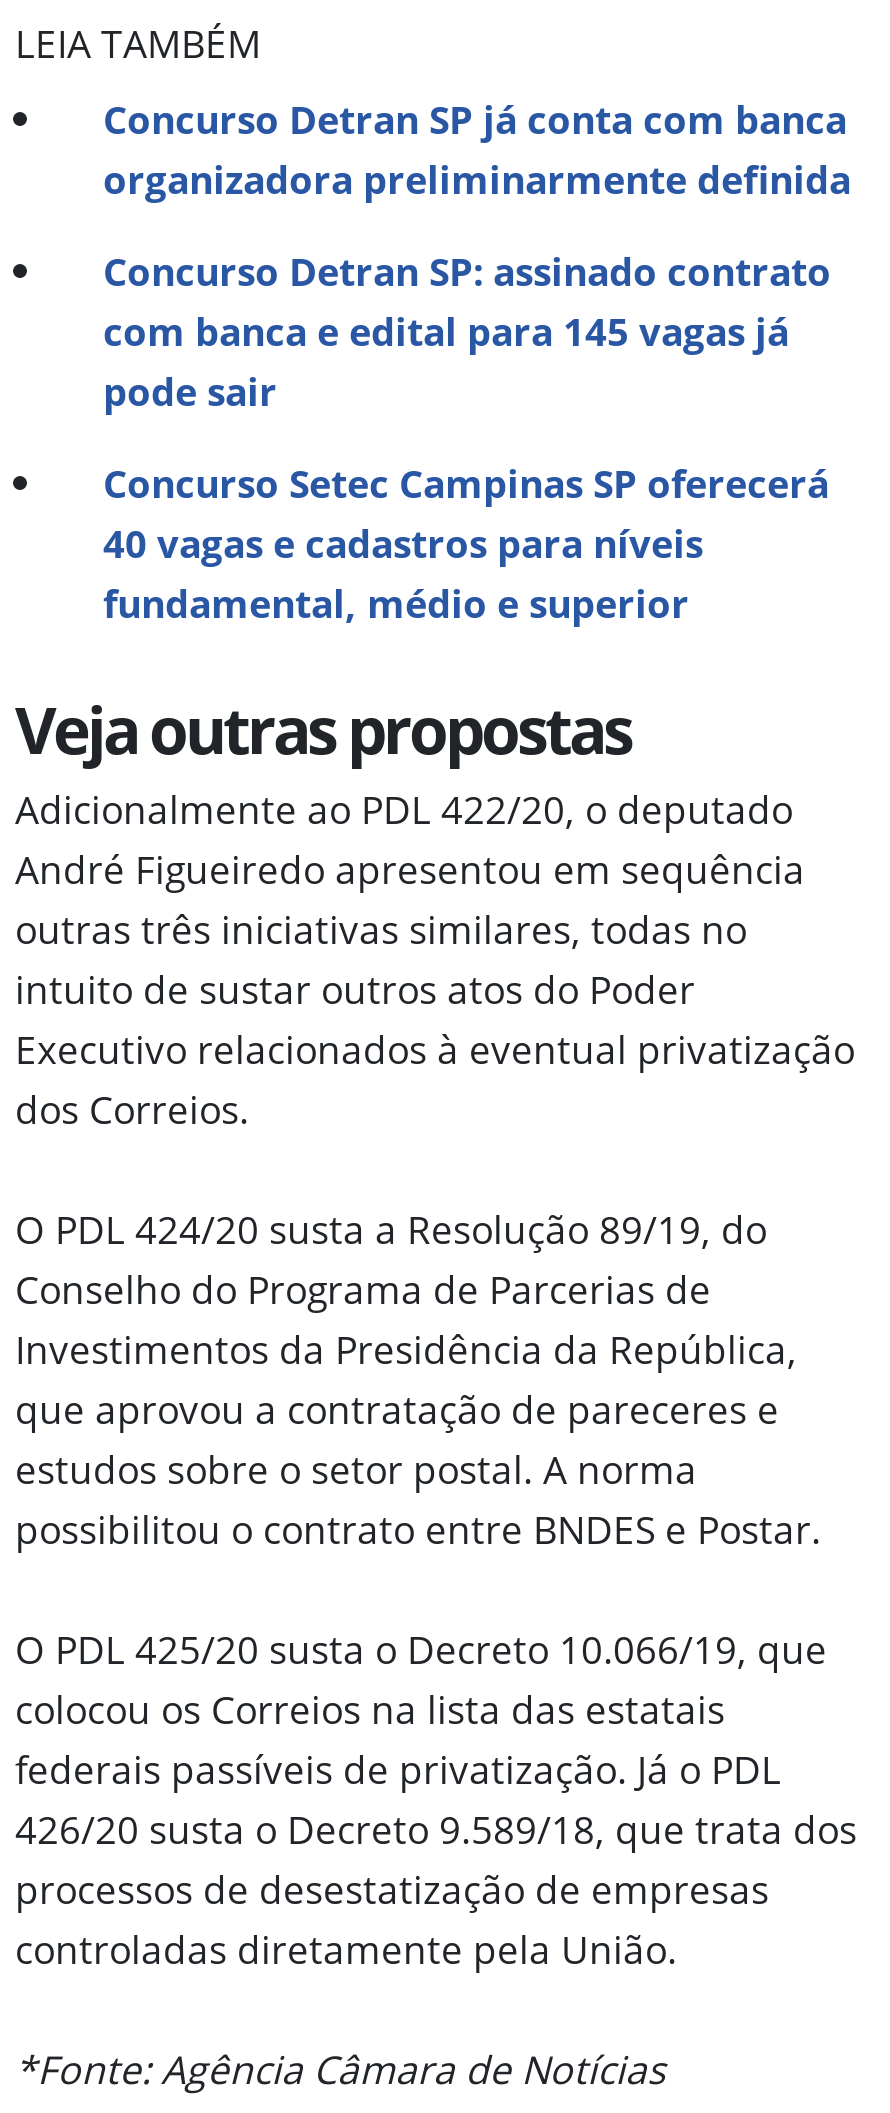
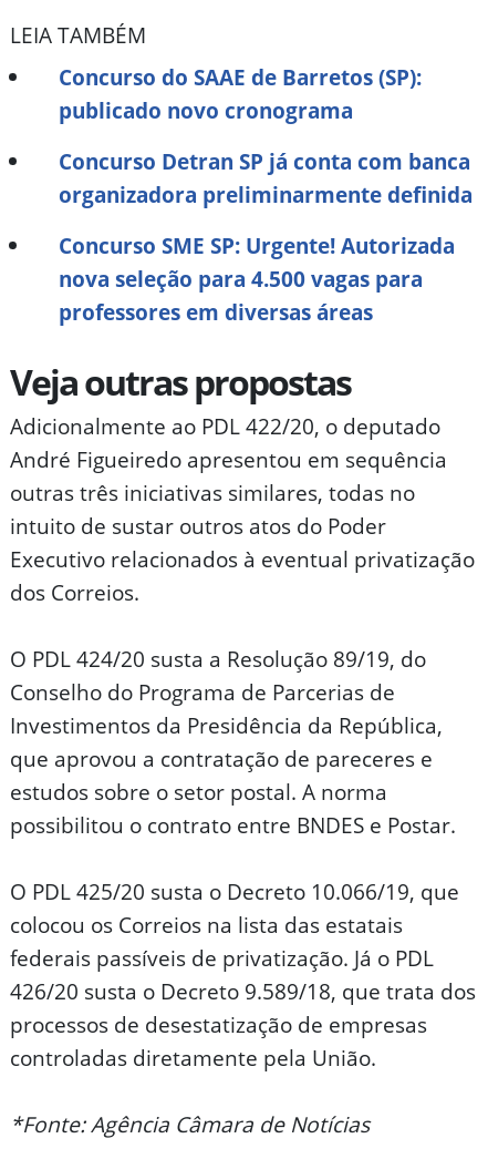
none -> [59,62,422,125] Concurso do SAAE de Barretos (SP): | publicado novo cronograma
moved [103,92,851,206] -> [59,146,473,209]: Concurso Detran SP já conta com banca | organizadora preliminarmente definida
[103,244,831,630] Concurso Detran SP: assinado contrato | com banca e edital para 145 vagas já | pode sair | Concurso Setec Campinas SP oferecerá | 40 vagas e cadastros para níveis | fundamental, médio e superior -> [59,230,455,327] Concurso SME SP: Urgente! Autorizada | nova seleção para 4.500 vagas para | professores em diversas áreas

